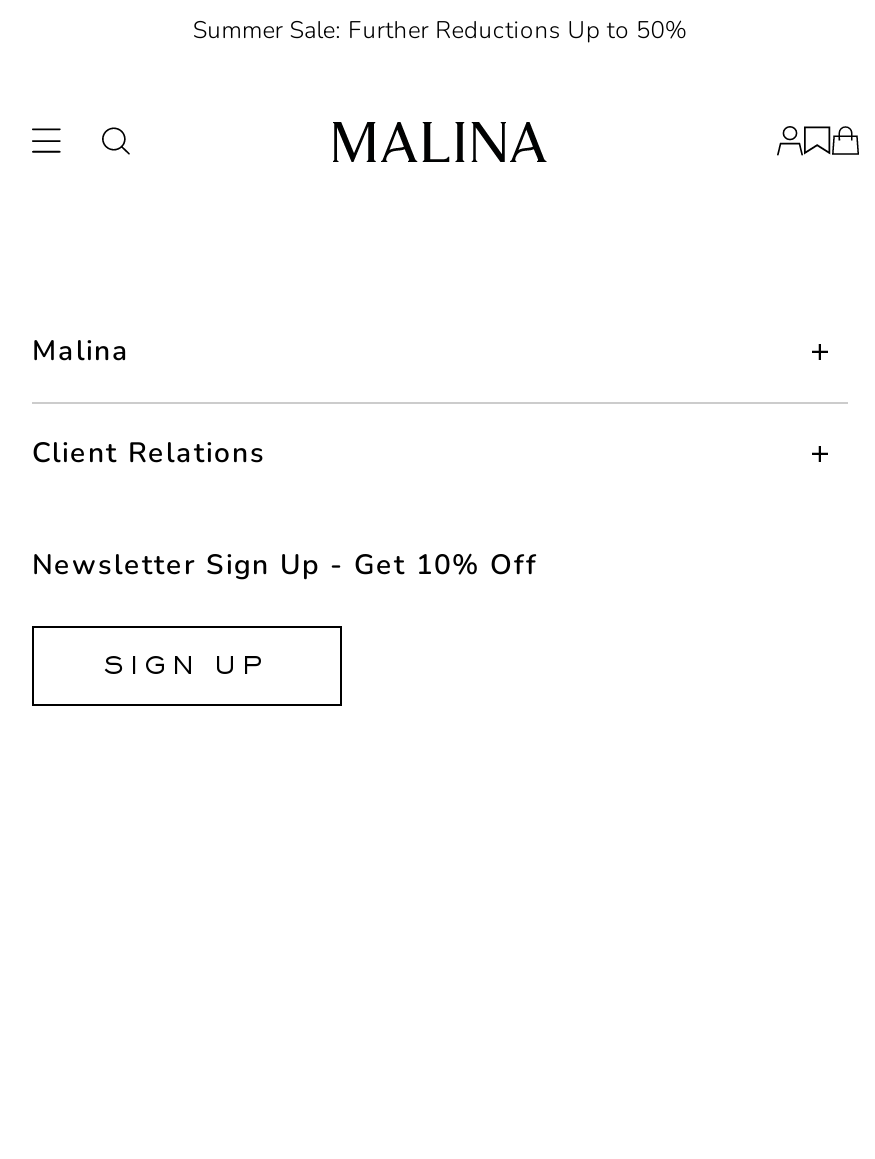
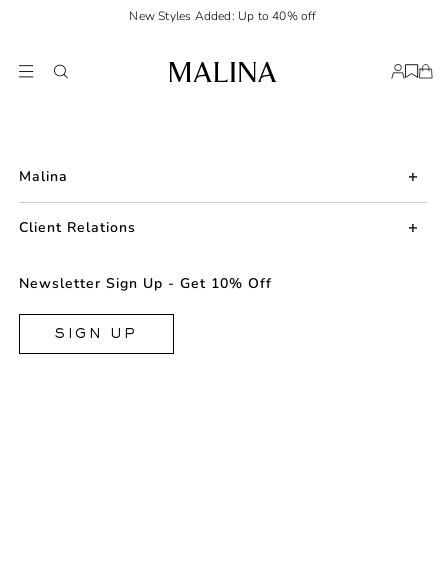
[193,14,687,46] Summer Sale: Further Reductions Up to 50% -> [129,8,317,24] New Styles Added: Up to 40% off

